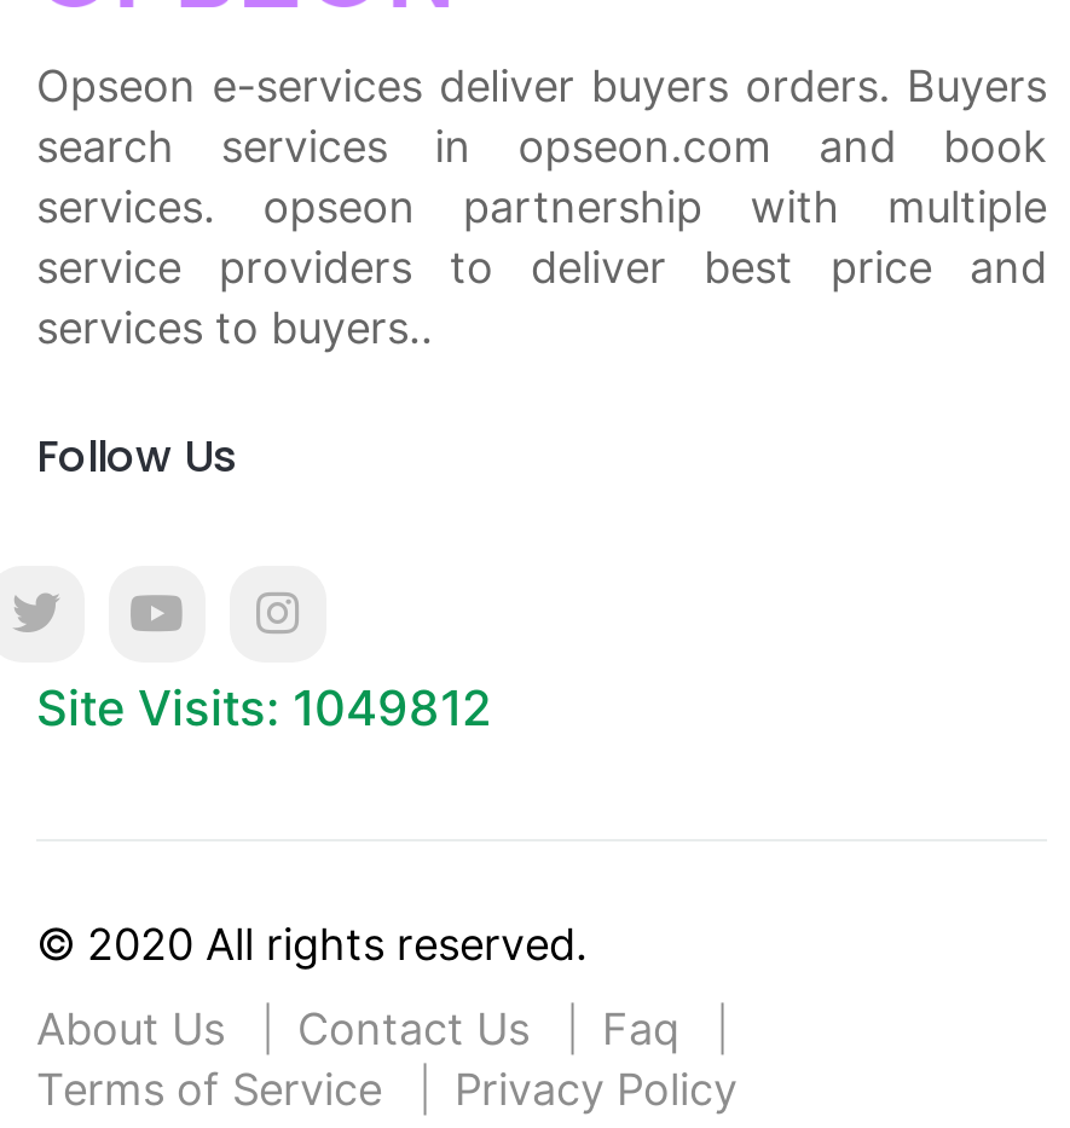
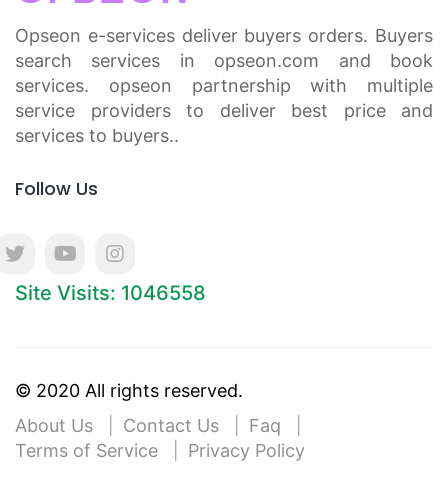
[36,680,491,738] Site Visits: 1049812 -> [15,281,206,305] Site Visits: 1046558

